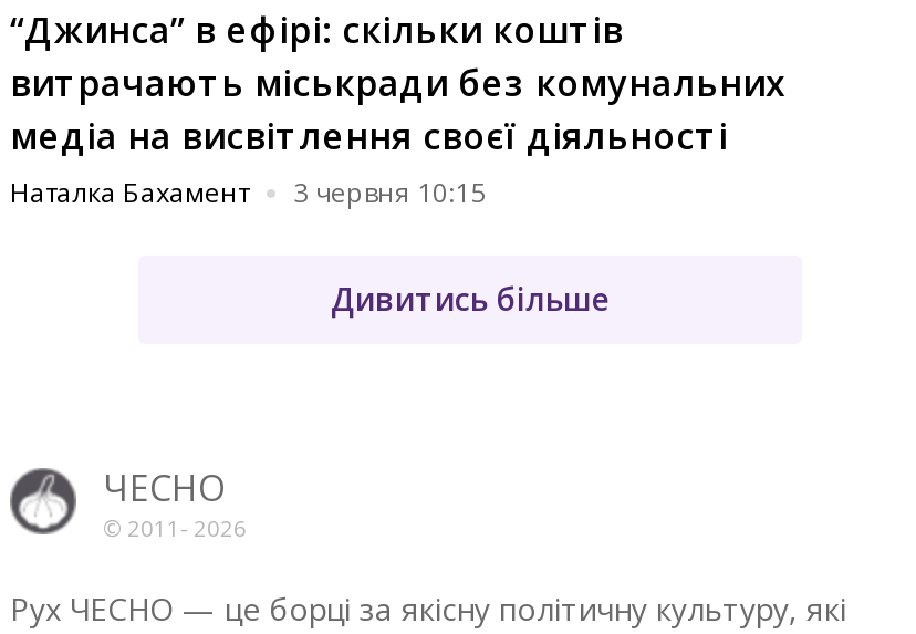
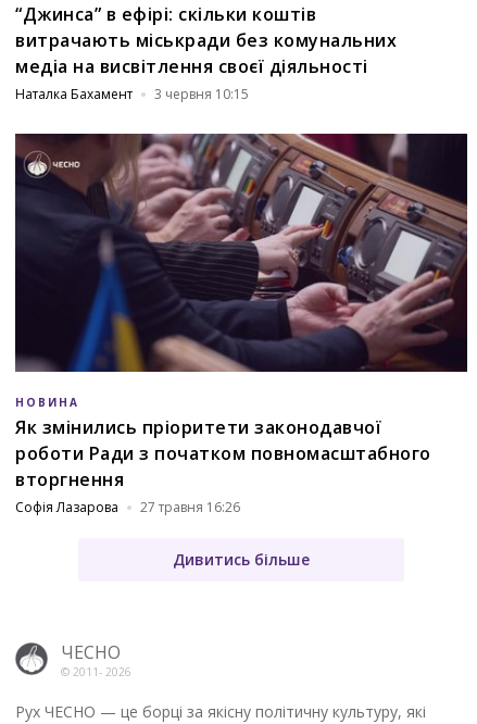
none -> [14,133,468,516] [image] | НОВИНА | Як змінились пріоритети законодавчої | роботи Ради з початком повномасштабного | вторгнення | Софія Лазарова | 27 травня 16:26

